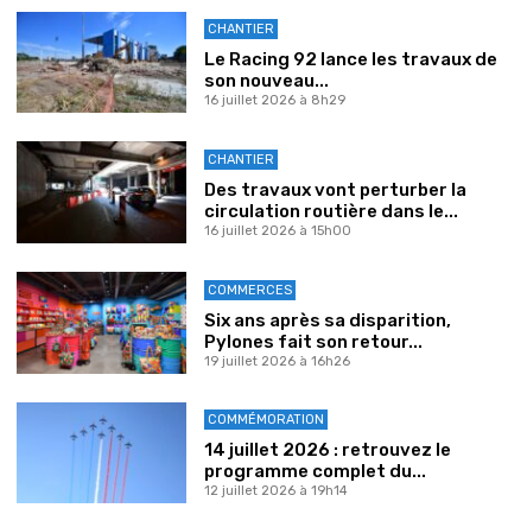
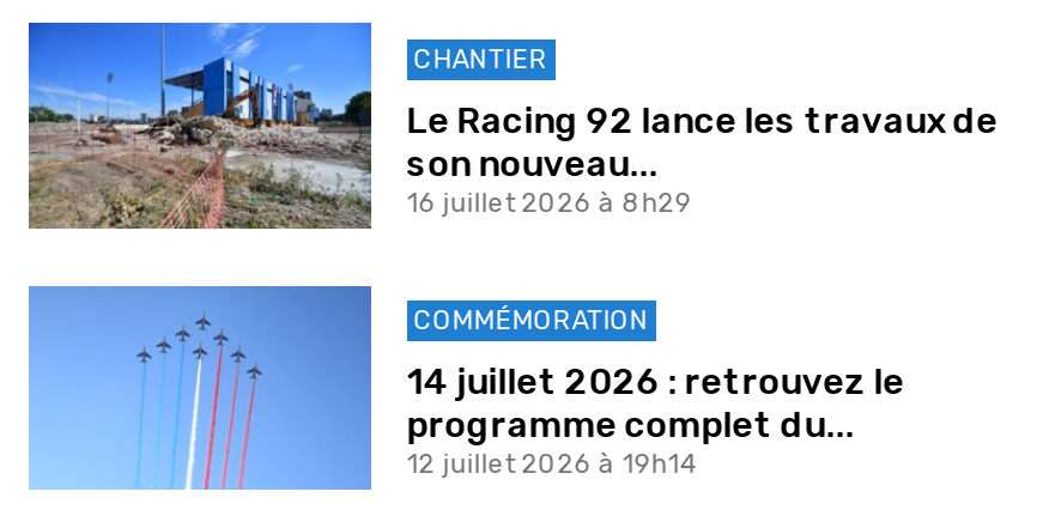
[15,140,466,245] [image] | CHANTIER | Des travaux vont perturber la | circulation routière dans le... | 16 juillet 2026 à 15h00 -> none
[15,271,451,375] [image] | COMMERCES | Six ans après sa disparition, | Pylones fait son retour... | 19 juillet 2026 à 16h26 -> none

